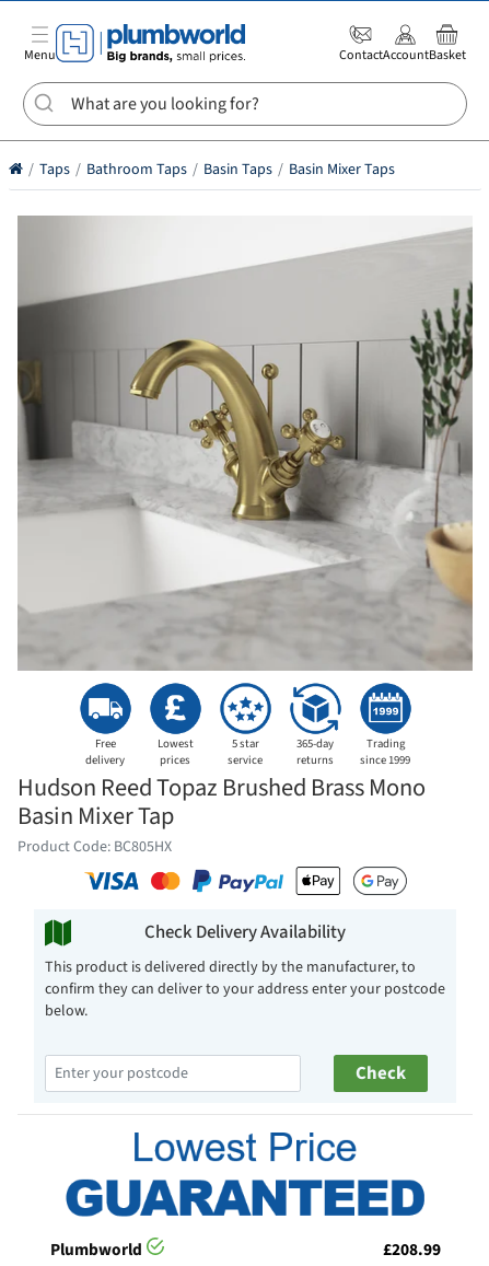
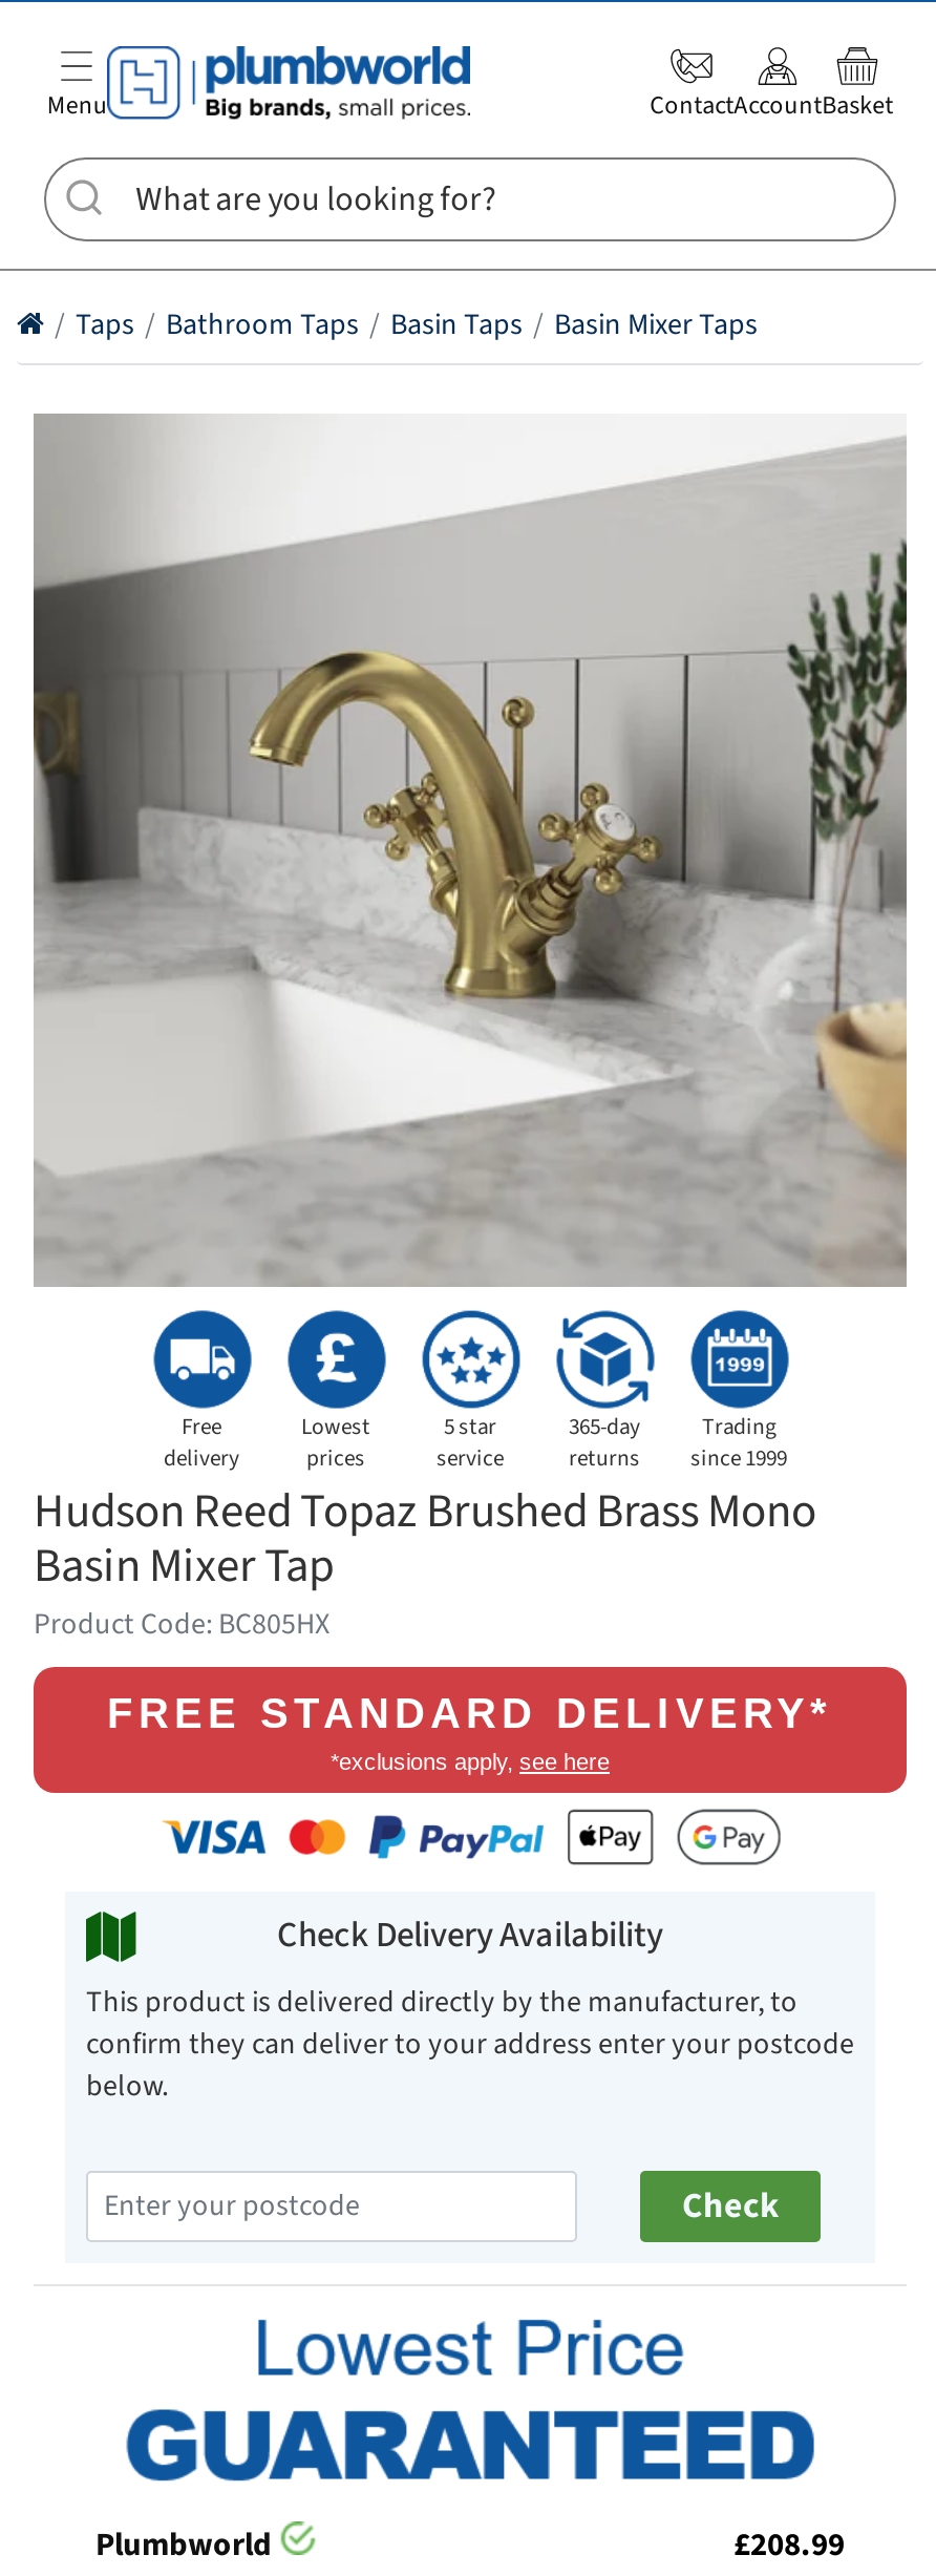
none -> [107,1691,833,1775] FREE STANDARD DELIVERY* | *exclusions apply, see here

